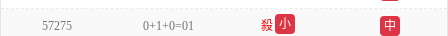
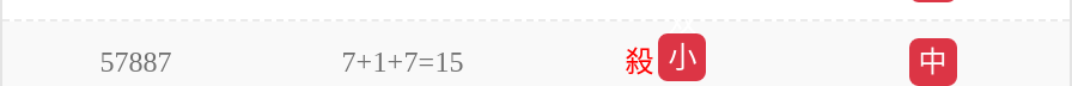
[42,19,72,33] 57275 -> [100,45,172,79] 57887
[143,19,194,33] 0+1+0=01 -> [342,45,464,79] 7+1+7=15

